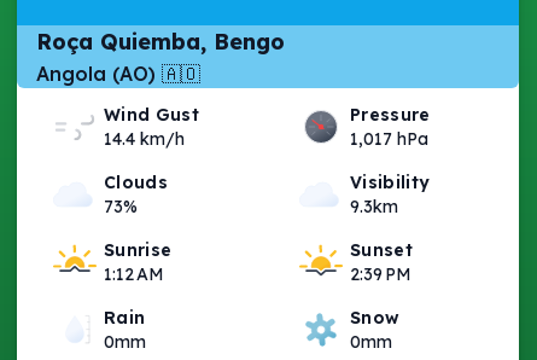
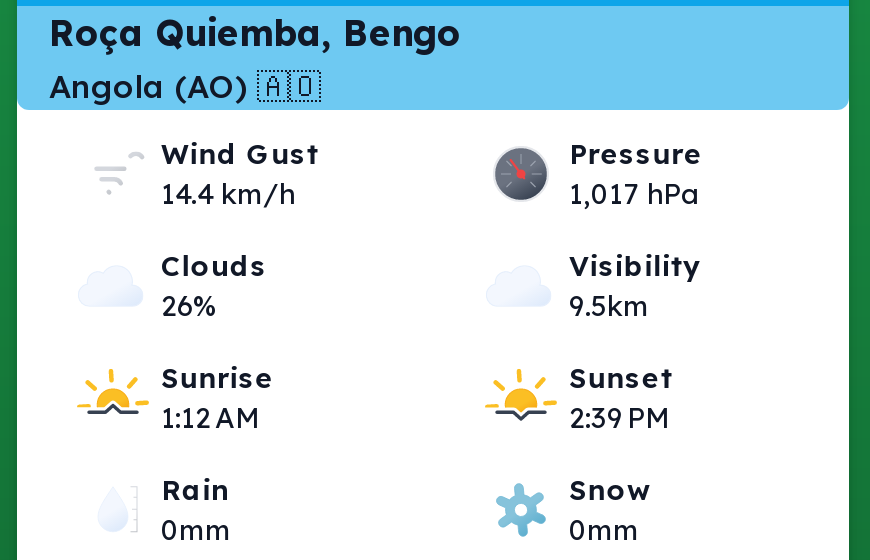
[104,196,138,217] 73% -> [161,288,217,324] 26%
[350,196,398,217] 9.3km -> [569,288,649,324] 9.5km

